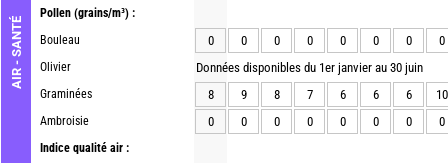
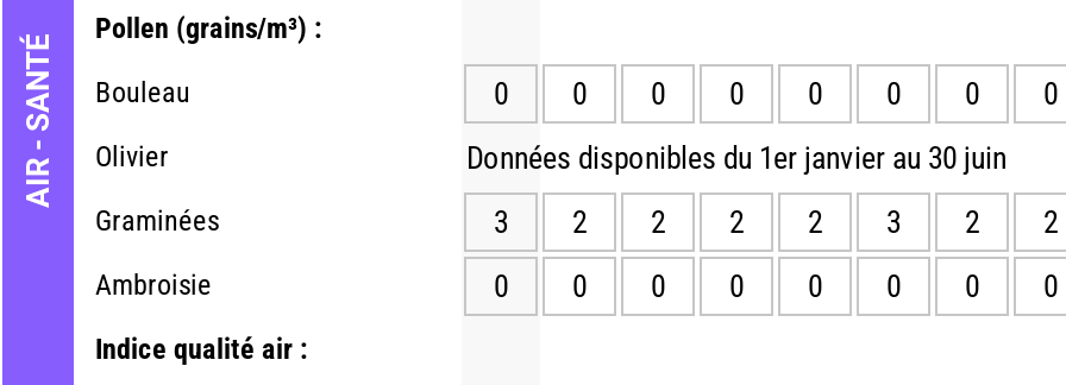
[207,87,213,102] 8 -> [494,205,508,240] 3
[240,87,246,102] 9 -> [572,205,587,240] 2
[273,87,279,102] 8 -> [651,205,665,240] 2
[306,87,312,102] 7 -> [729,205,744,240] 2
[339,87,345,102] 6 -> [808,205,822,240] 2
[372,87,378,102] 6 -> [886,205,901,240] 3
[405,87,411,102] 6 -> [965,205,979,240] 2
[435,87,447,102] 10 -> [1043,205,1058,240] 2

